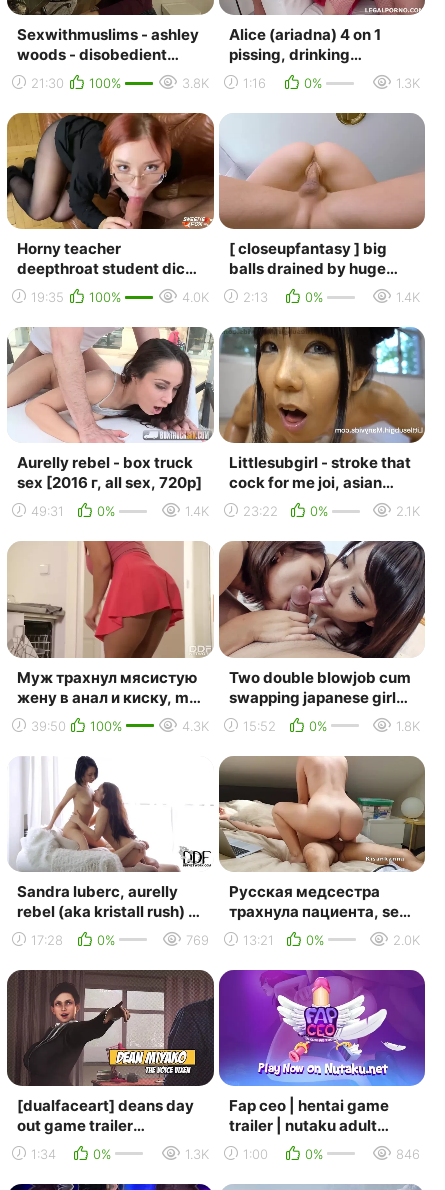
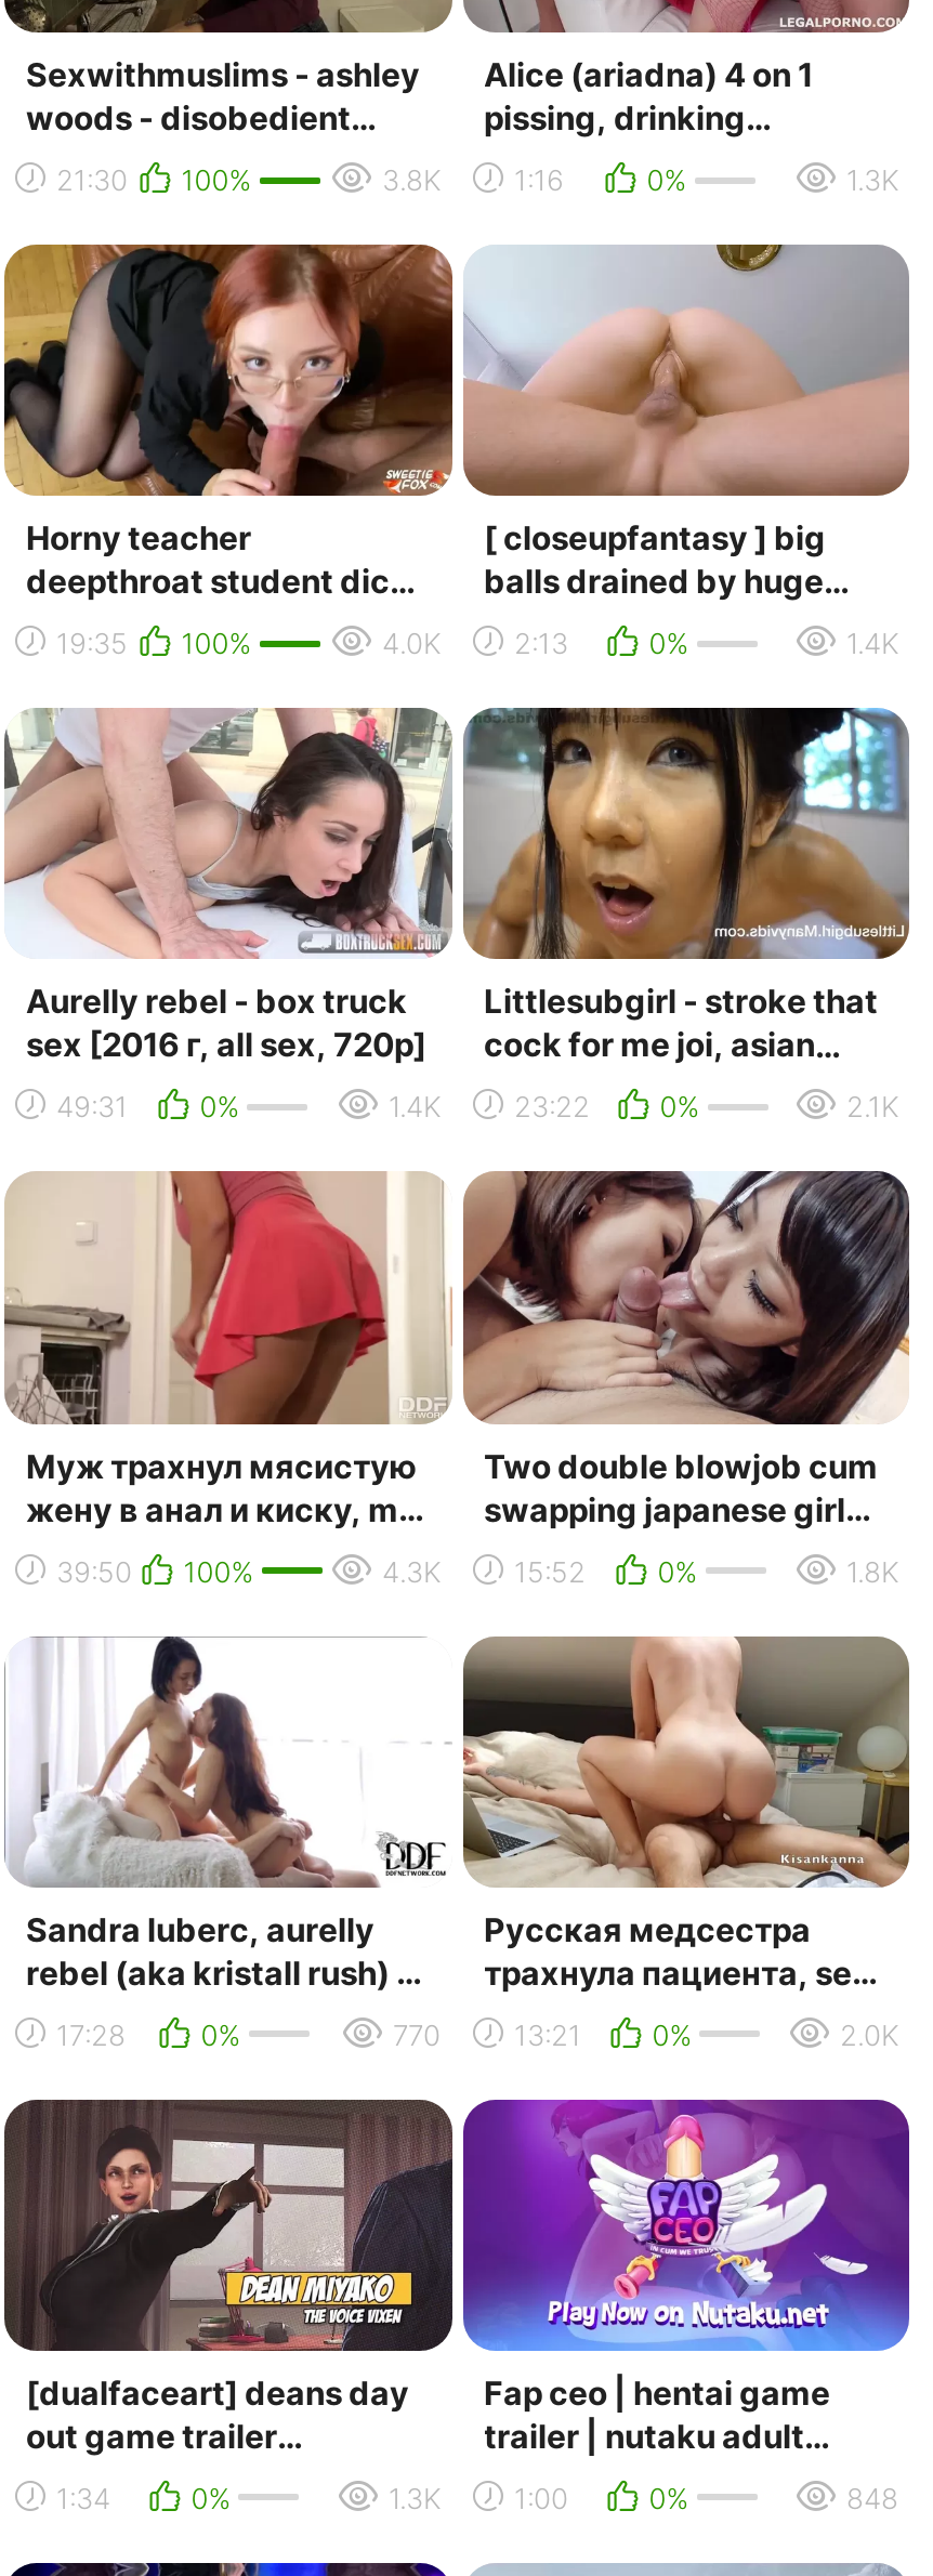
[185,932,208,948] 769 -> [393,2017,441,2051] 770
[396,1146,420,1162] 846 -> [846,2480,898,2515] 848

